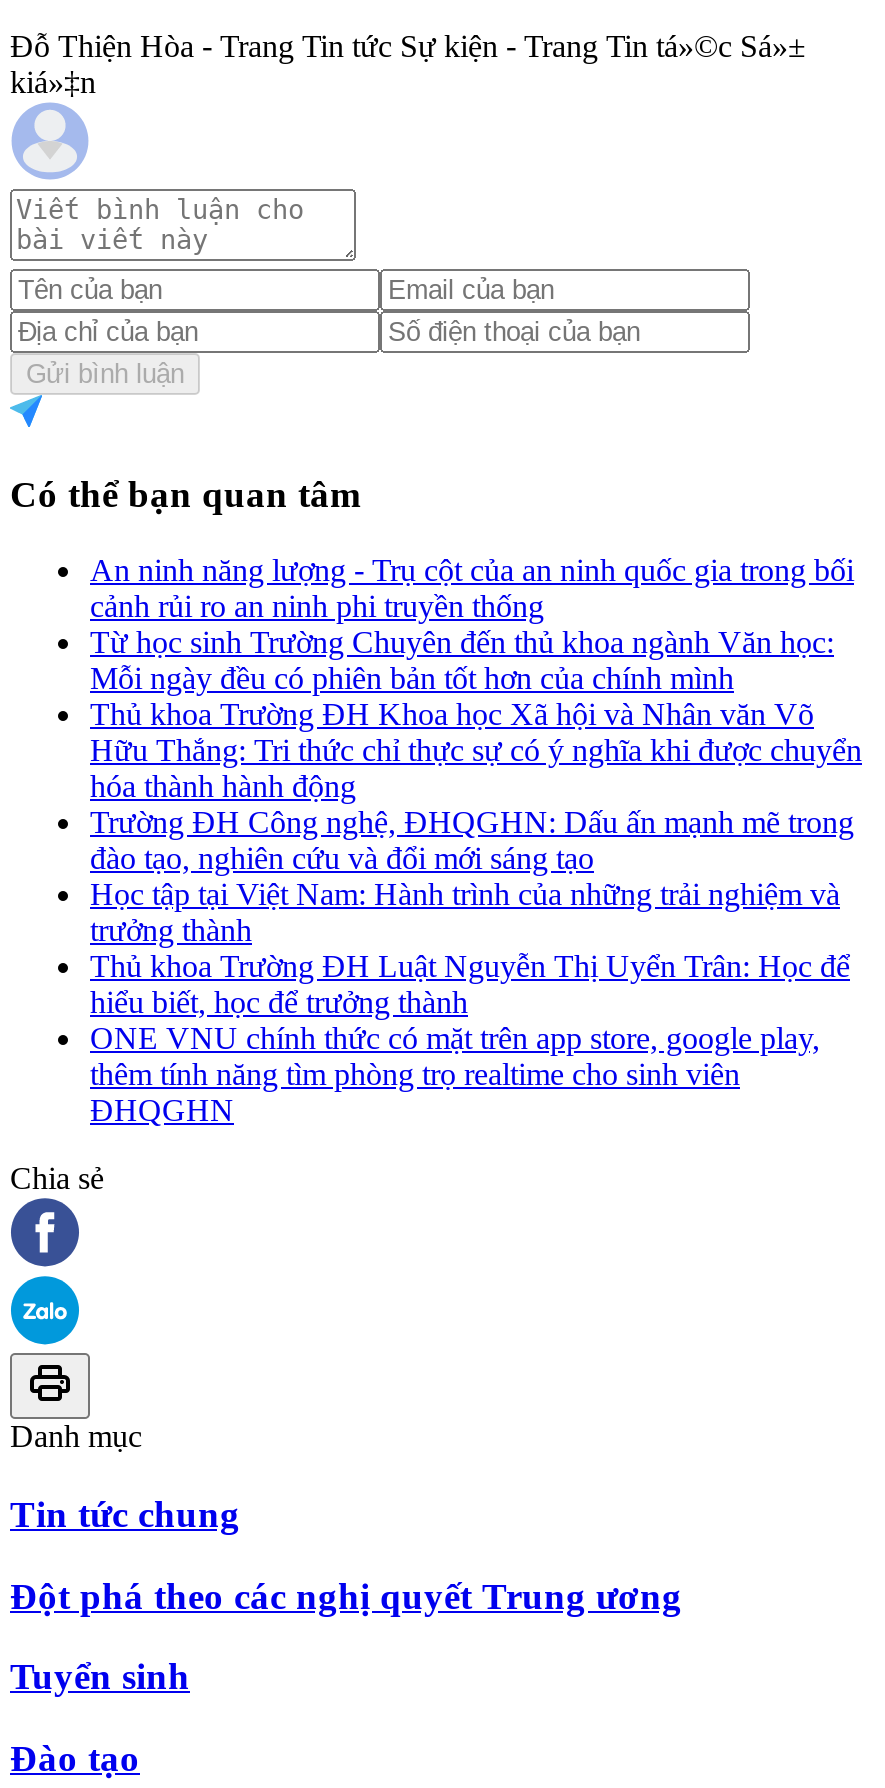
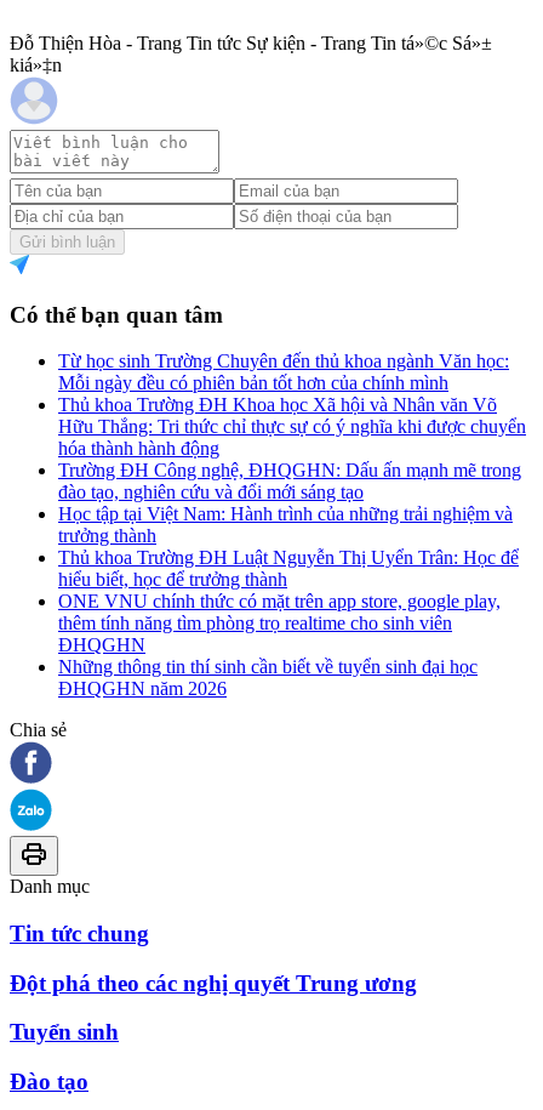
[90,553,854,623] An ninh năng lượng - Trụ cột của an ninh quốc gia trong bối | cảnh rủi ro an ninh phi truyền thống -> none
moved [90,625,862,1127] -> [58,351,526,655]: Từ học sinh Trường Chuyên đến thủ khoa ngành Văn học: | Mỗi ngày đều có phiên bản tốt hơn của chính mình | Thủ khoa Trường ĐH Khoa học Xã hội và Nhân văn Võ | ... | thêm tính năng tìm phòng trọ realtime cho sinh viên | ĐHQGHN
none -> [58,657,478,699] Những thông tin thí sinh cần biết về tuyển sinh đại học | ĐHQGHN năm 2026

